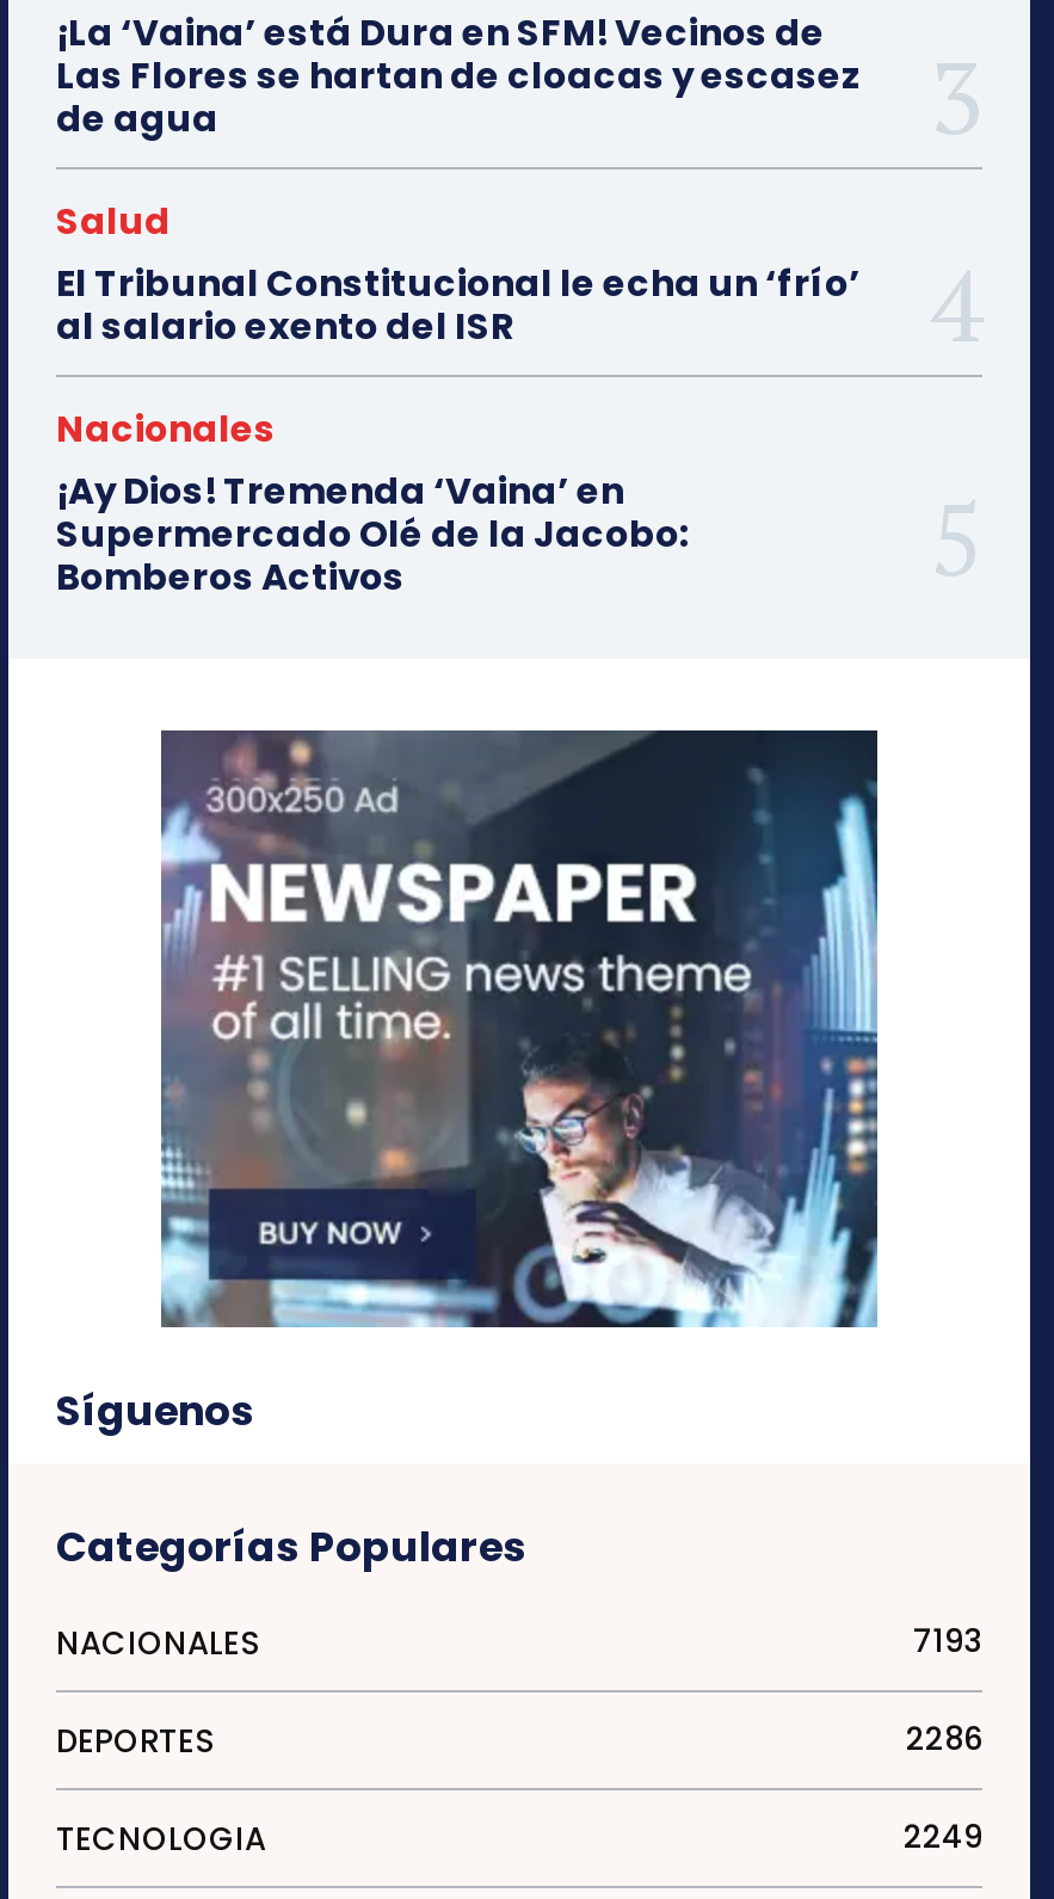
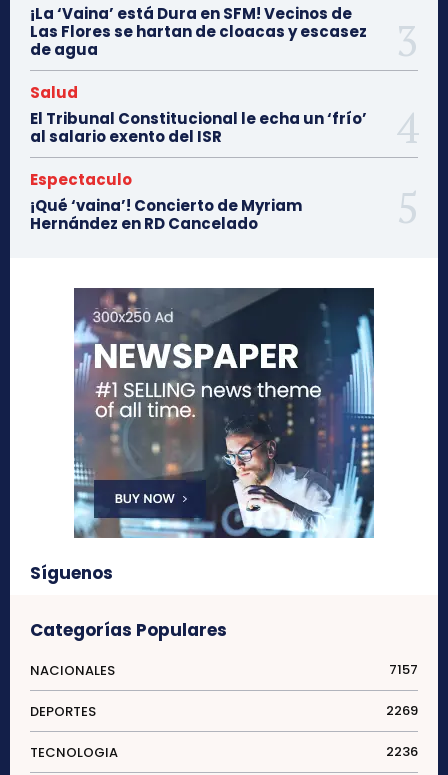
[56,403,689,601] Nacionales | ¡Ay Dios! Tremenda ‘Vaina’ en | Supermercado Olé de la Jacobo: | Bomberos Activos -> [30,169,302,234] Espectaculo | ¡Qué ‘vaina’! Concierto de Myriam | Hernández en RD Cancelado
[913,1618,982,1664] 7193 -> [389,660,418,679] 7157
[906,1716,982,1761] 2286 -> [386,701,418,720] 2269
[904,1814,982,1859] 2249 -> [386,742,418,761] 2236

